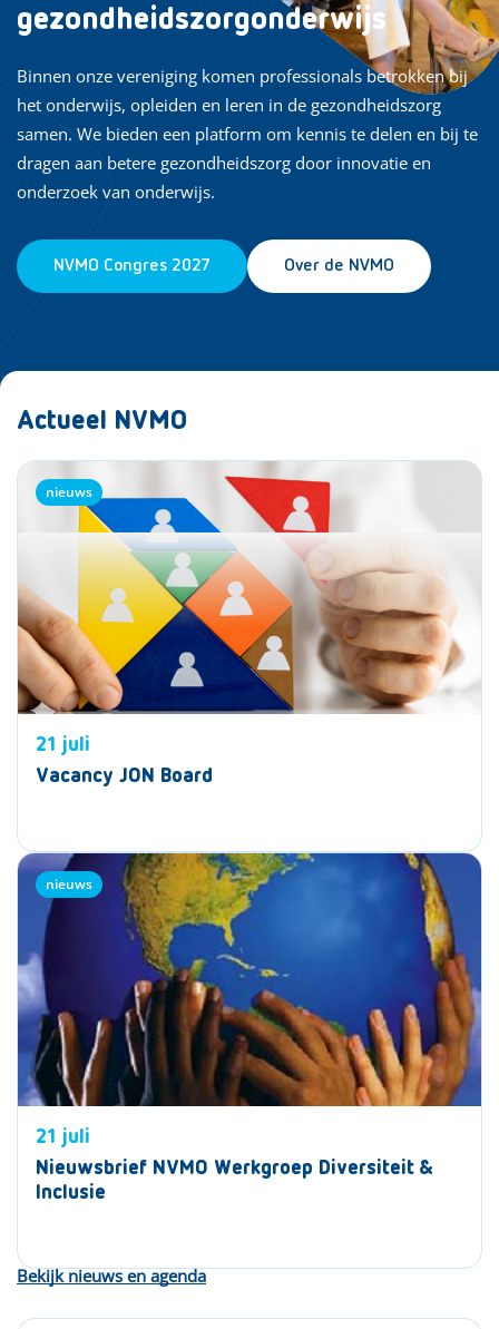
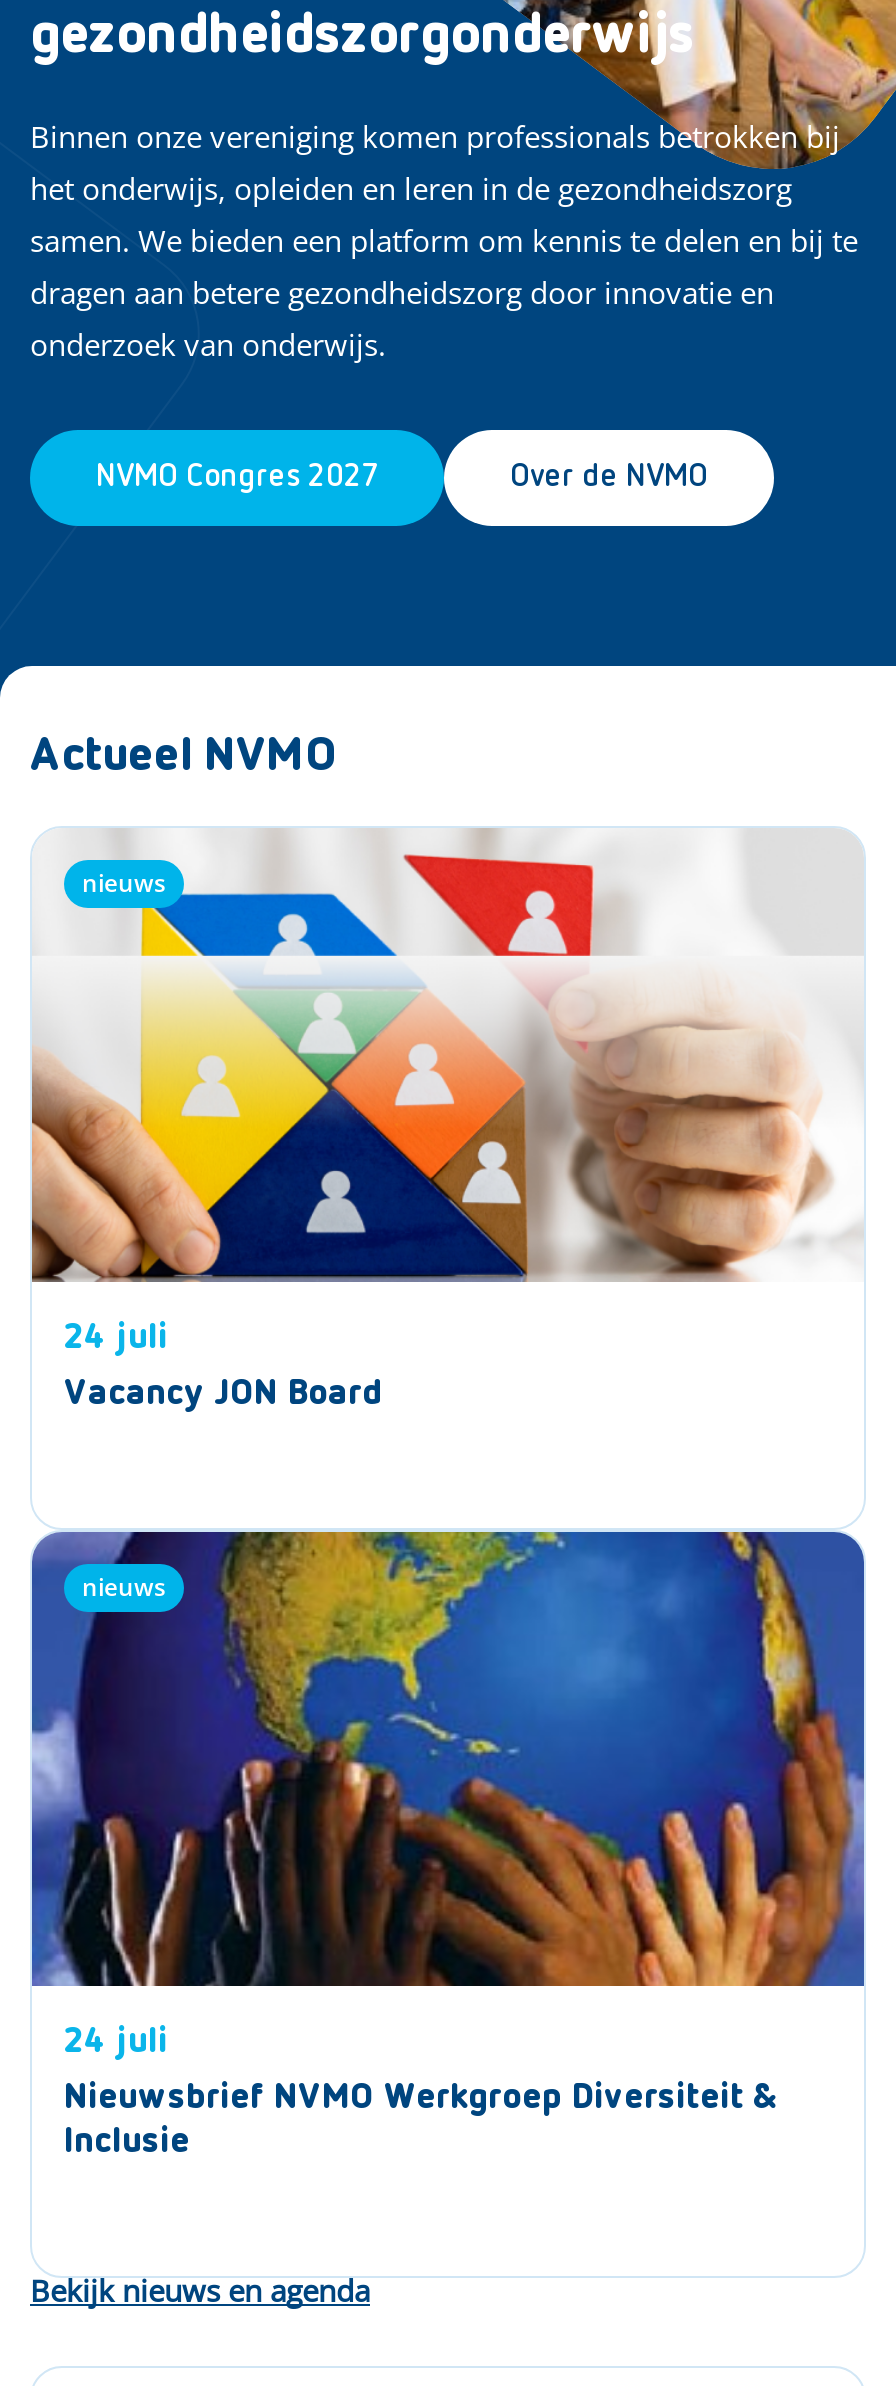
[36,735,90,755] 21 juli -> [64,1320,168,1356] 24 juli
[36,1127,90,1147] 21 juli -> [64,2024,168,2060] 24 juli

